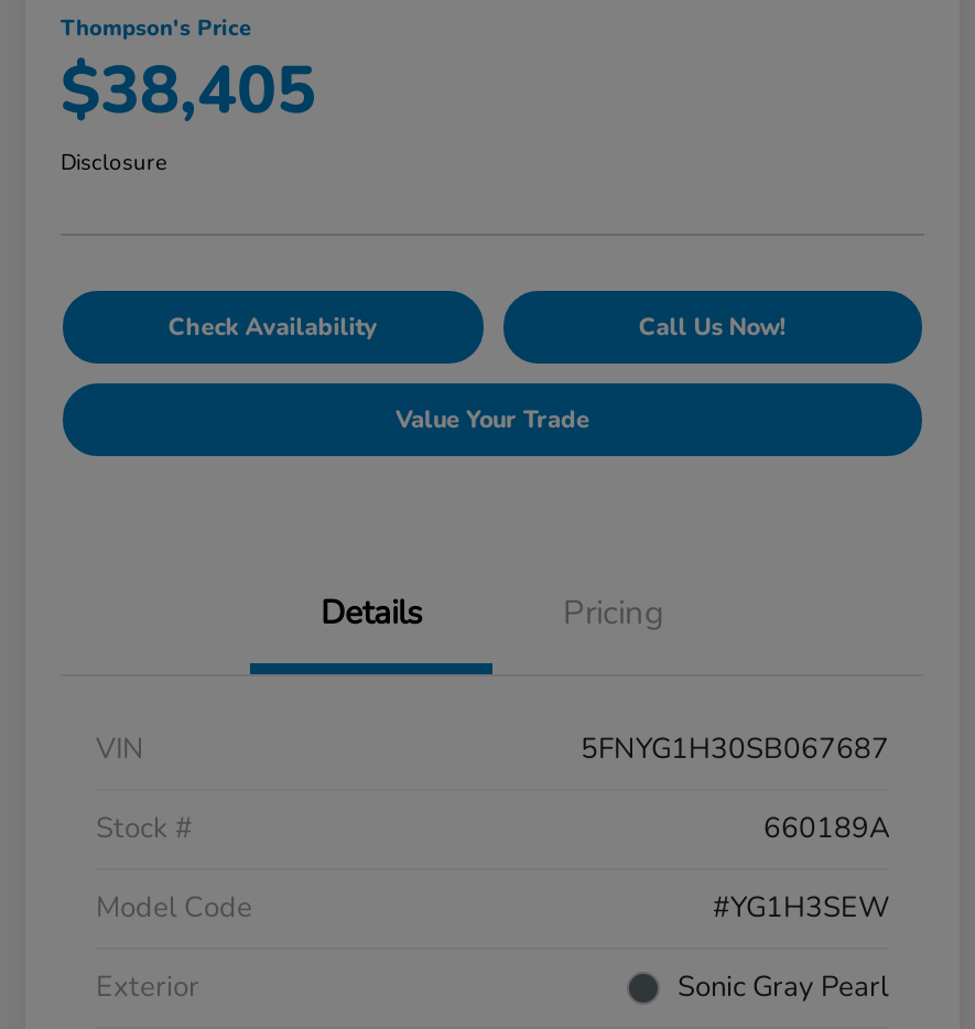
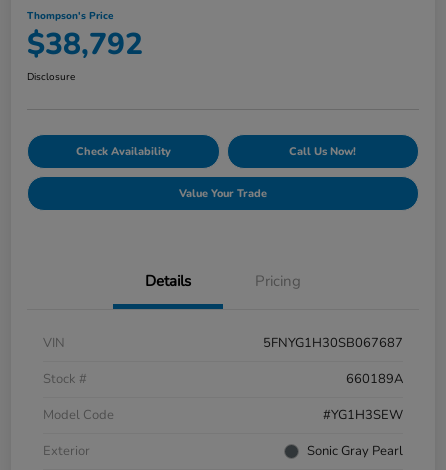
[61,47,316,137] $38,405 -> [27,24,143,65] $38,792

